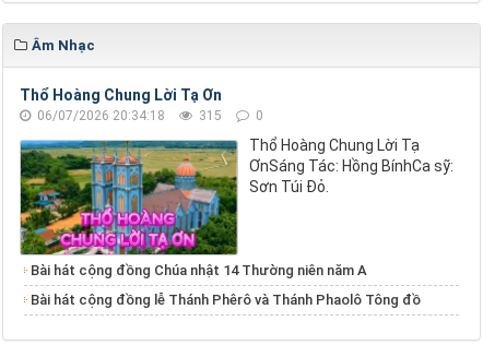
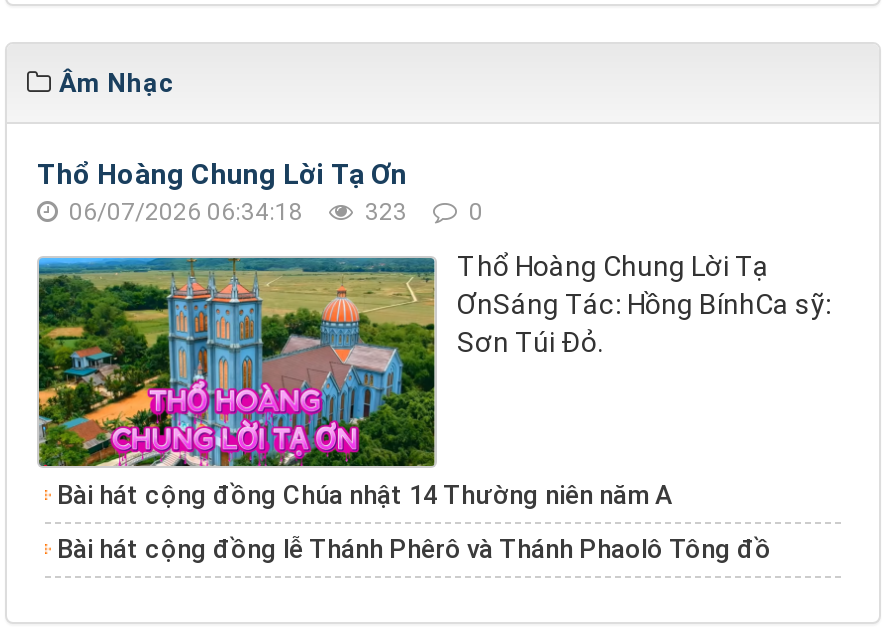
[34,108,165,124] 06/07/2026 20:34:18 -> [63,198,303,226] 06/07/2026 06:34:18
[196,108,222,124] 315 -> [359,198,407,226] 323

